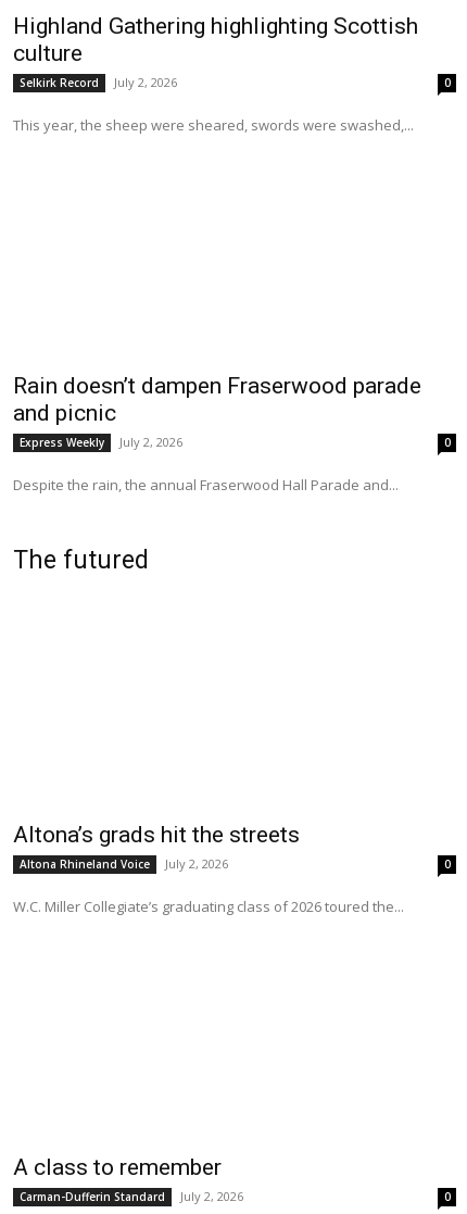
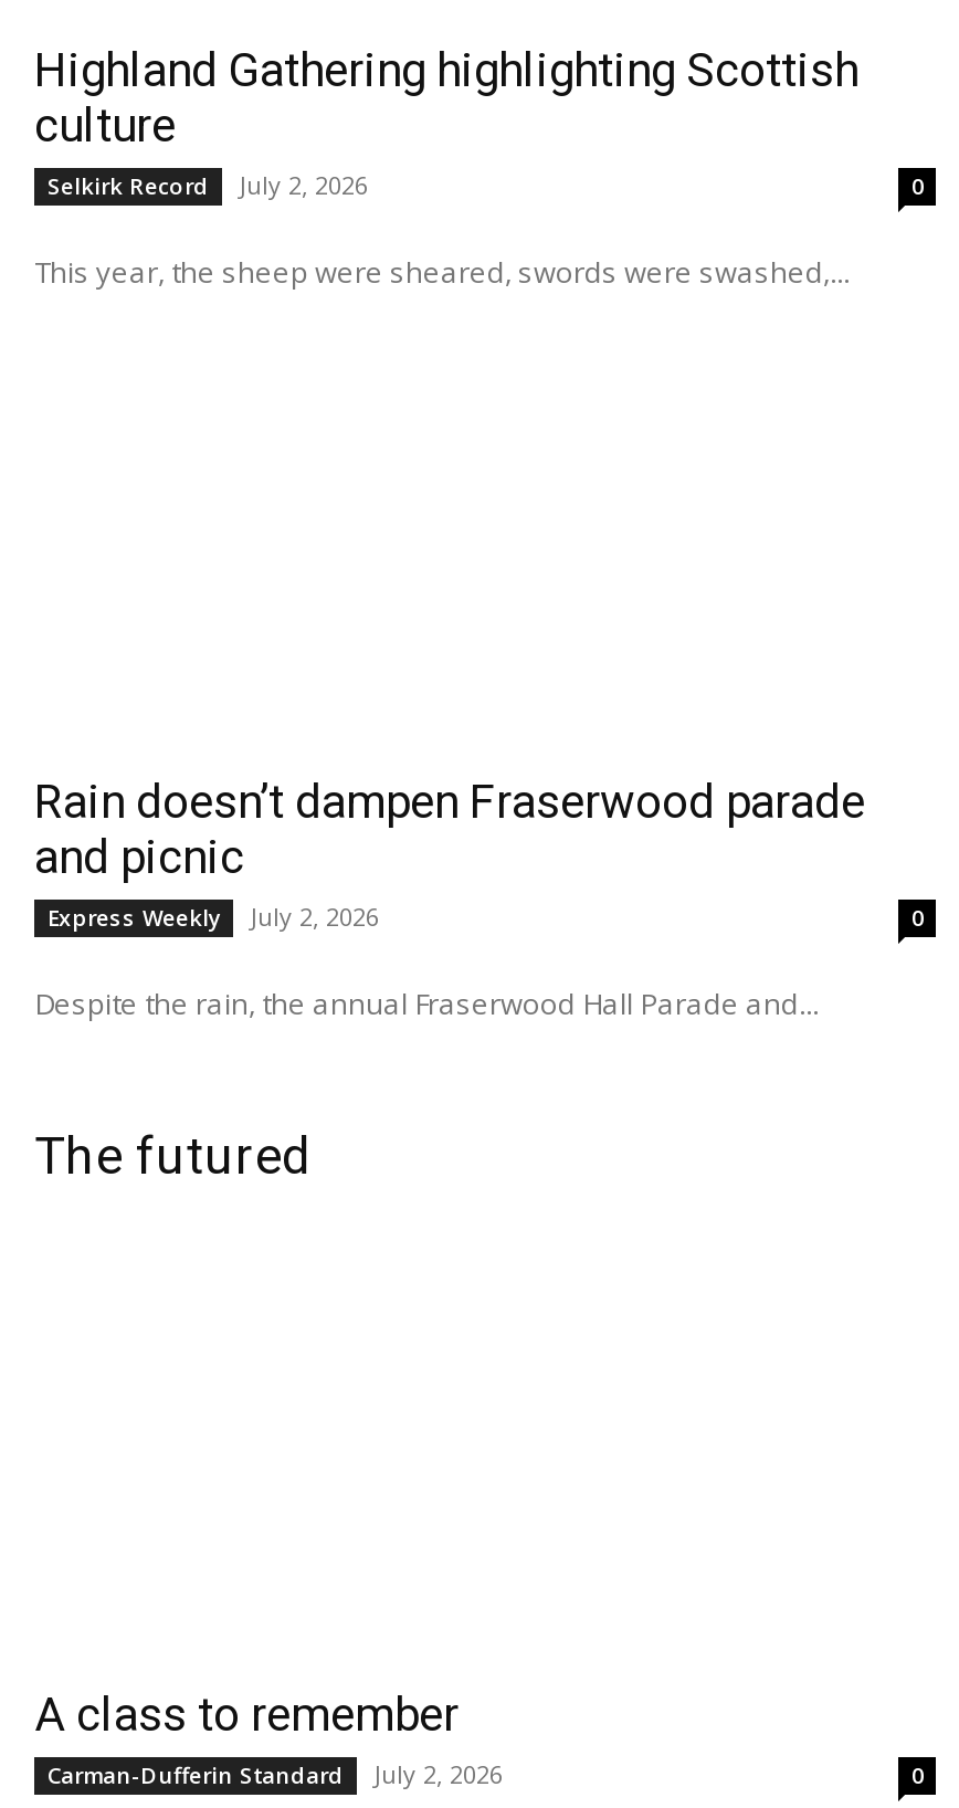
[13,822,451,916] Altona’s grads hit the streets | Altona Rhineland Voice | July 2, 2026 | 0 | W.C. Miller Collegiate’s graduating class of 2026 toured the... -> none

